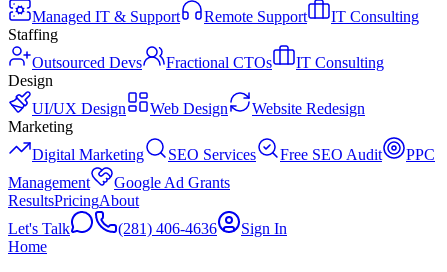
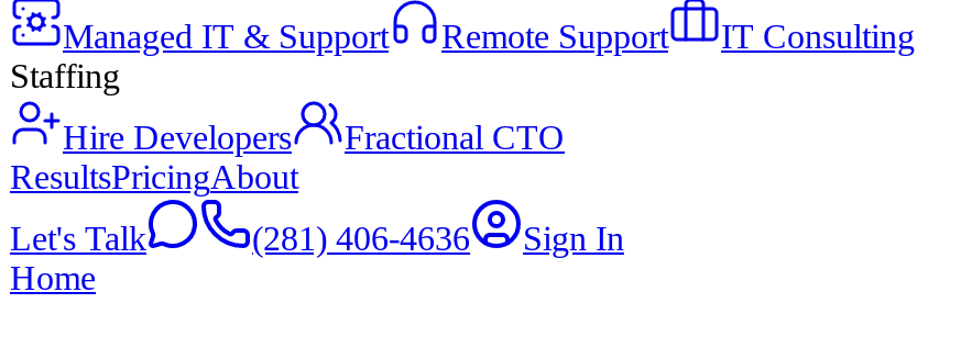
[8,54,435,191] Outsourced Devs | Fractional CTOs | IT Consulting | Design | UI/UX Design | Web Design | Website Redesign | Marketing | Digital Marketing | SEO Services | Free SEO Audit | PPC | Management | Google Ad Grants -> [63,119,565,156] Hire Developers | Fractional CTO

